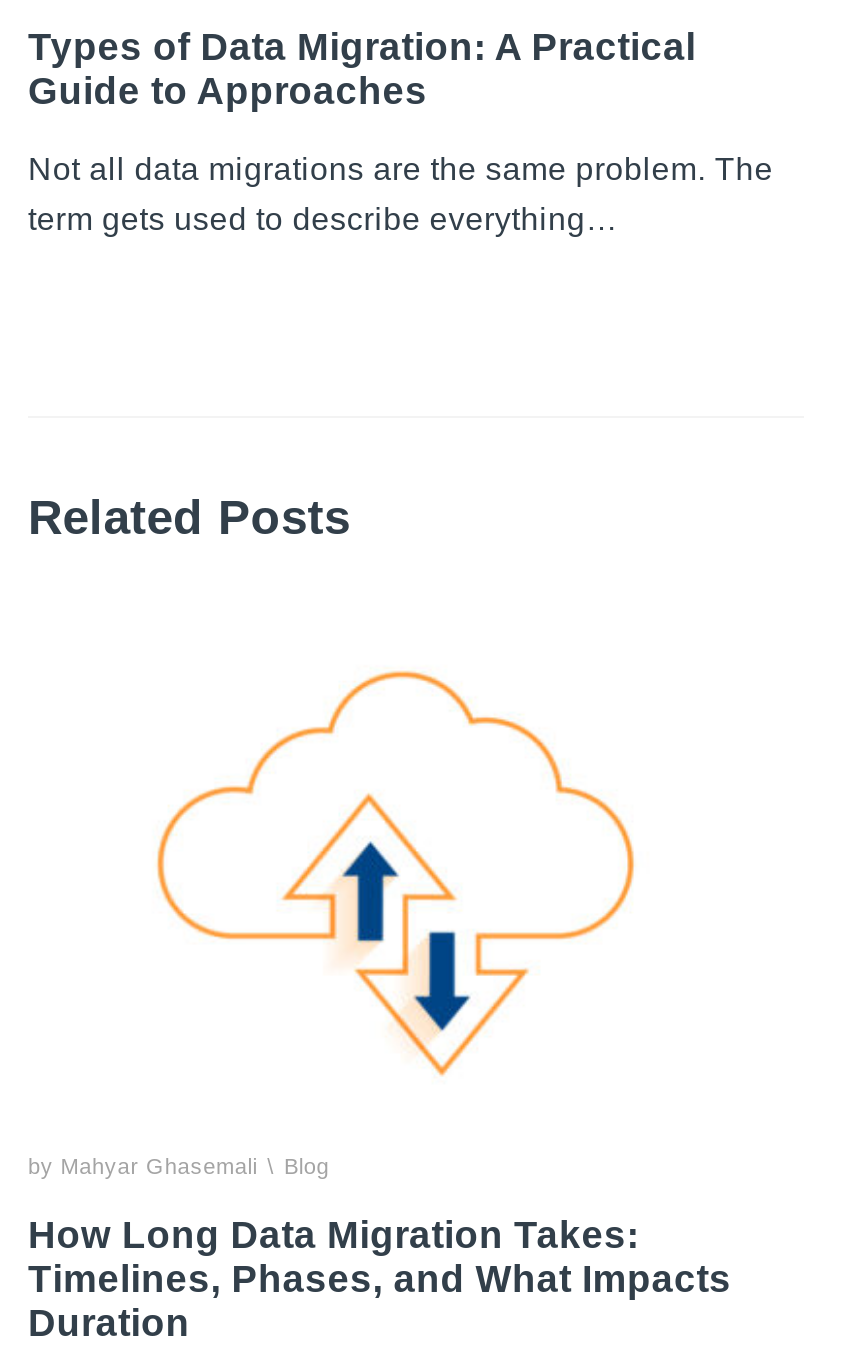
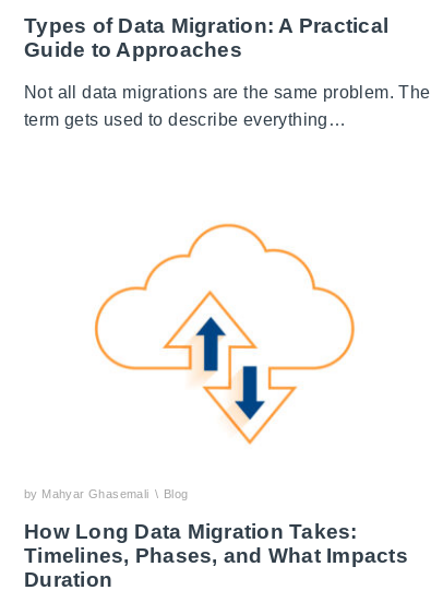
[28,490,350,544] Related Posts -> none

